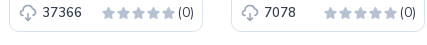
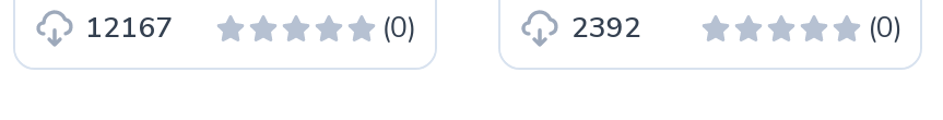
[42,4,82,22] 37366 -> [85,9,173,48] 12167
[264,4,296,22] 7078 -> [571,9,641,48] 2392

